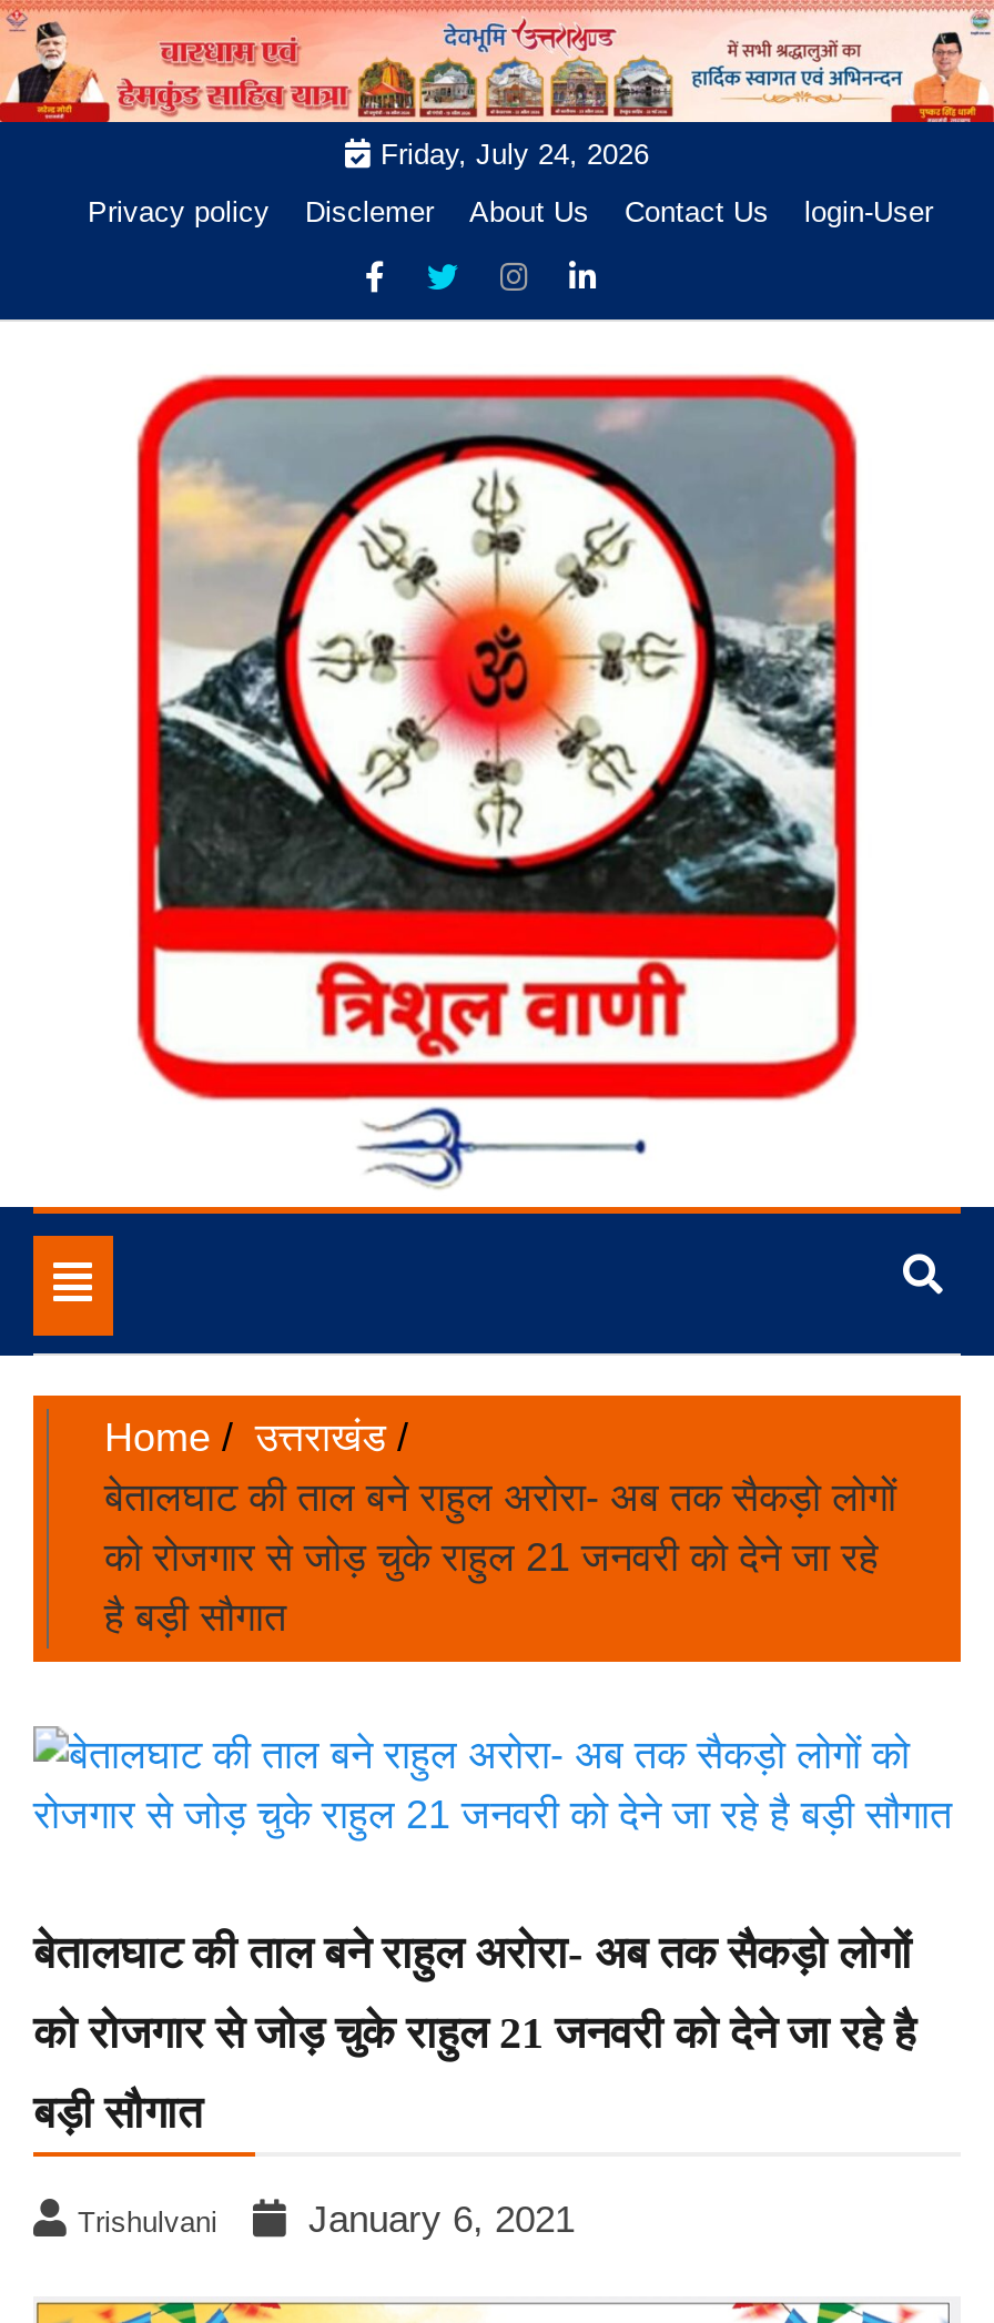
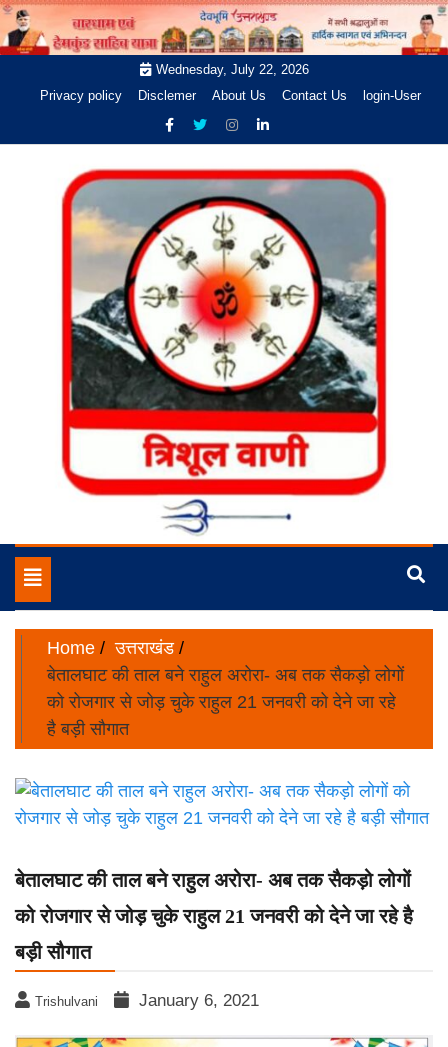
[381,138,649,171] Friday, July 24, 2026 -> [155,62,308,77] Wednesday, July 22, 2026

